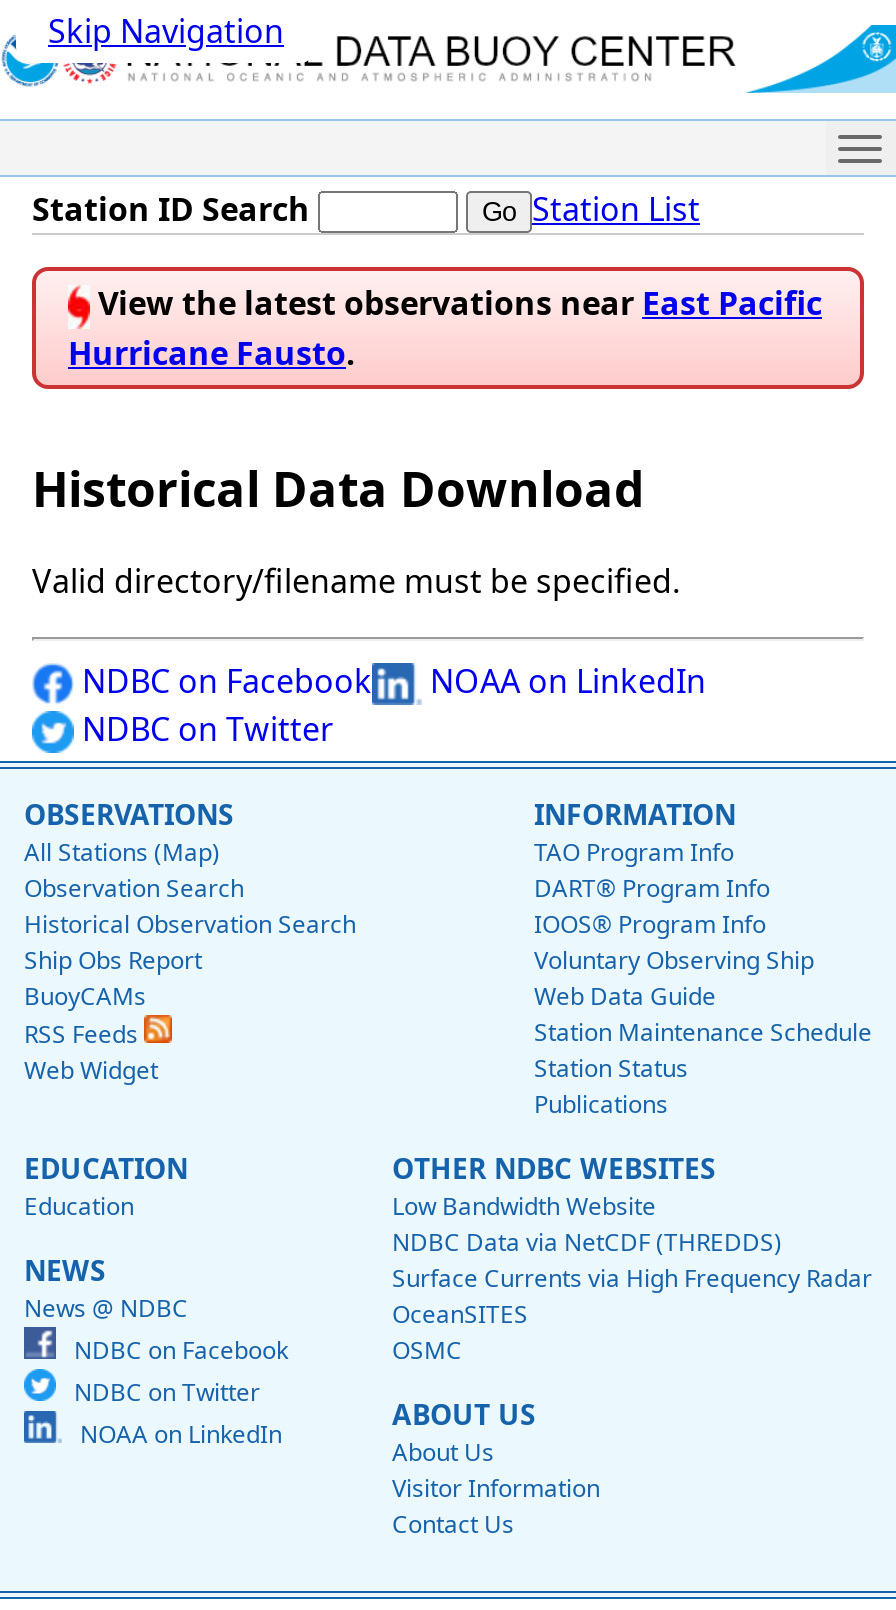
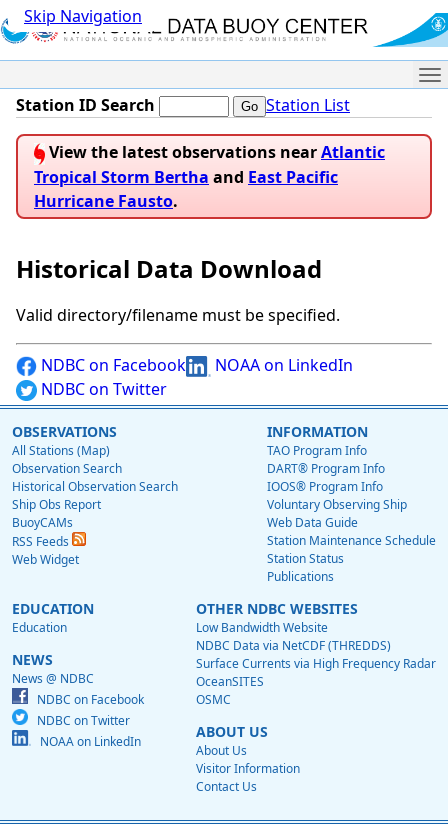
[90,282,822,326] View the latest observations near East Pacific -> [34,141,385,188] View the latest observations near Atlantic | Tropical Storm Bertha and East Pacific

